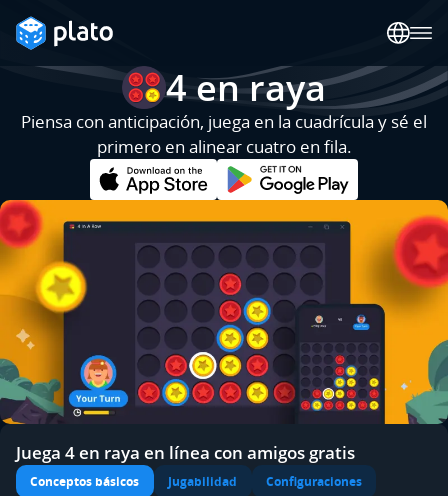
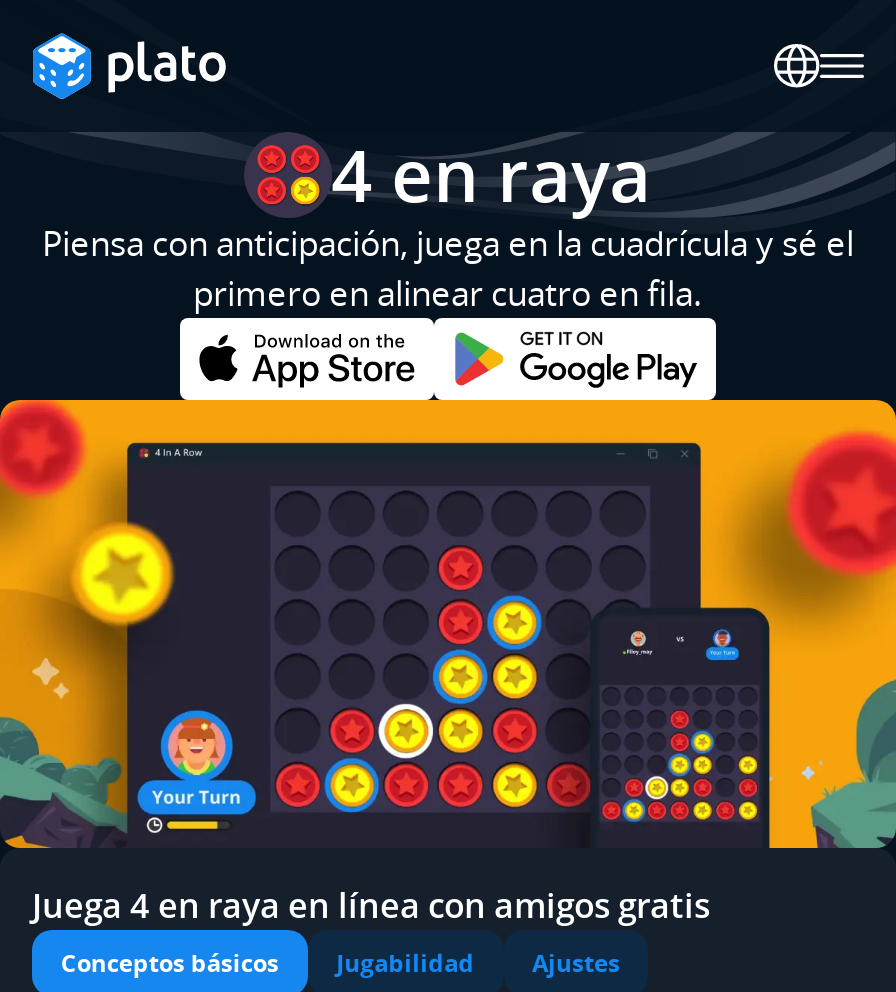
[266,473,362,490] Configuraciones -> [532,945,620,979] Ajustes

